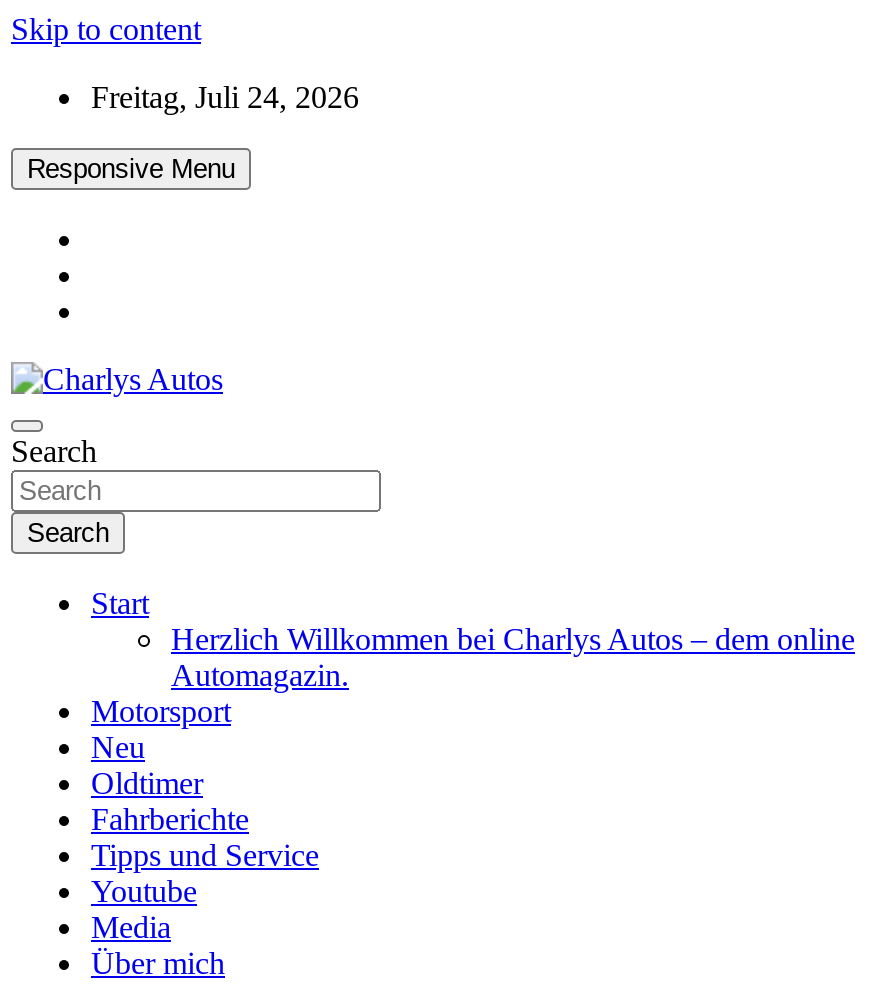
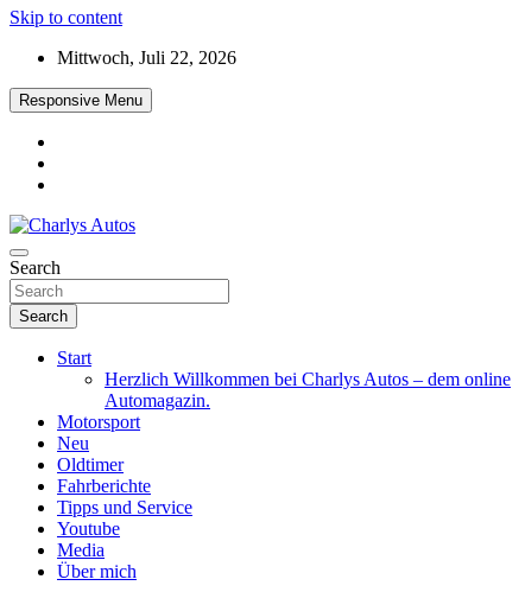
[91,80,359,114] Freitag, Juli 24, 2026 -> [57,47,236,68] Mittwoch, Juli 22, 2026

